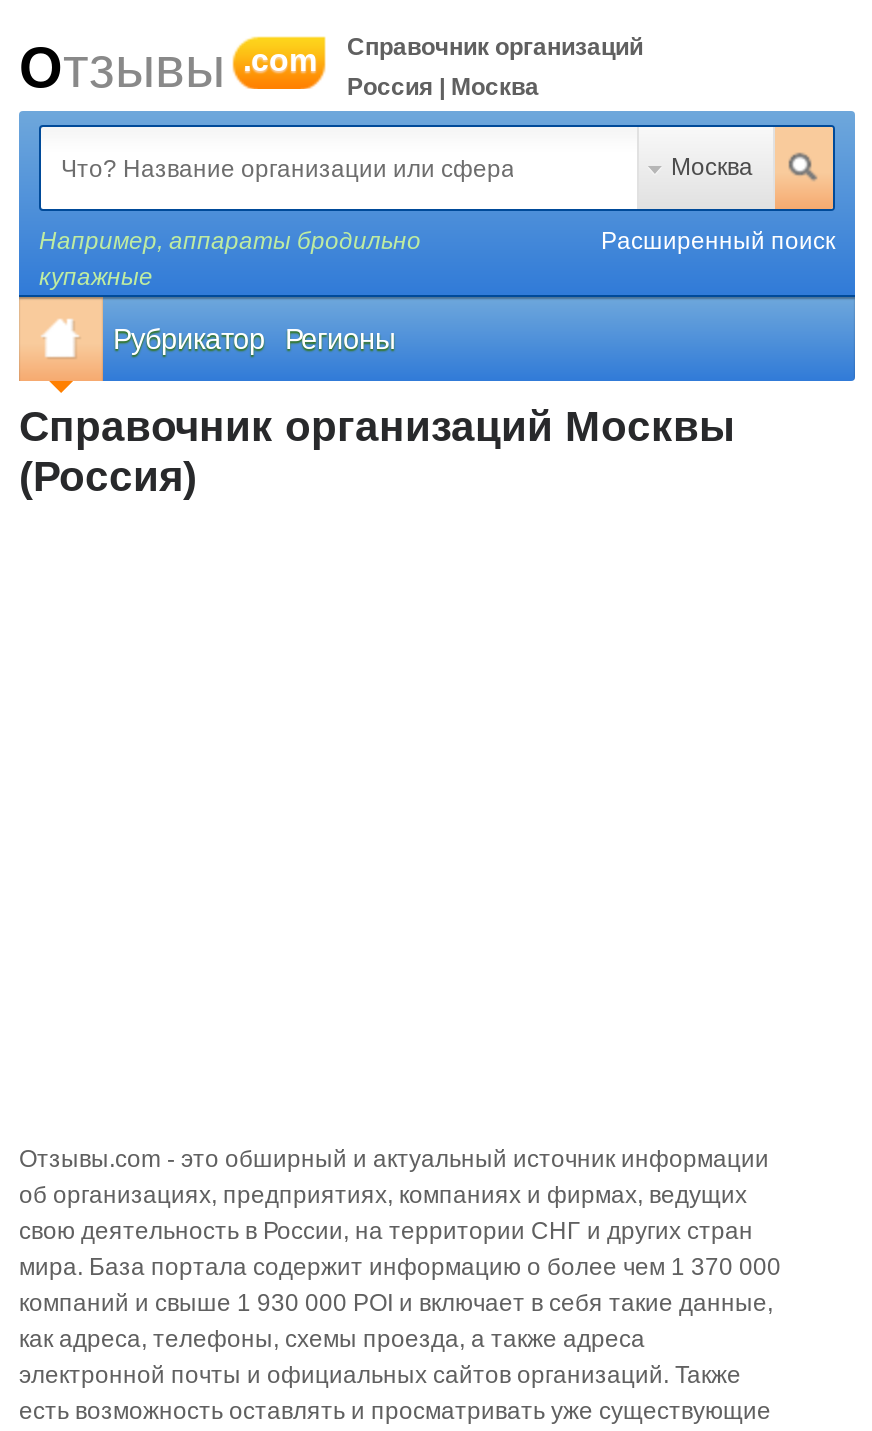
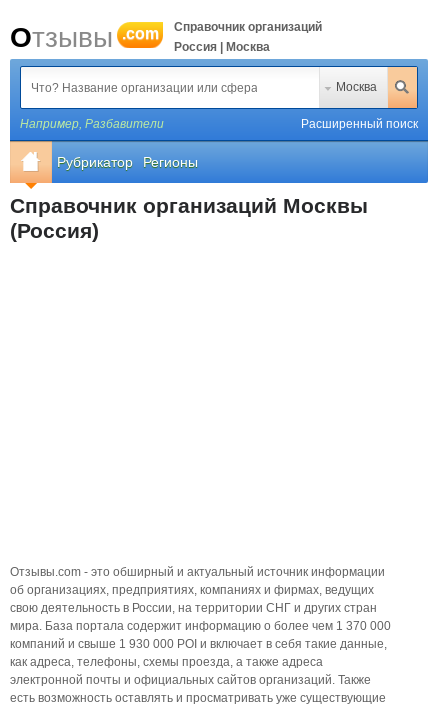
[39,227,421,291] Например, аппараты бродильно | купажные -> [20,117,164,131] Например, Разбавители

